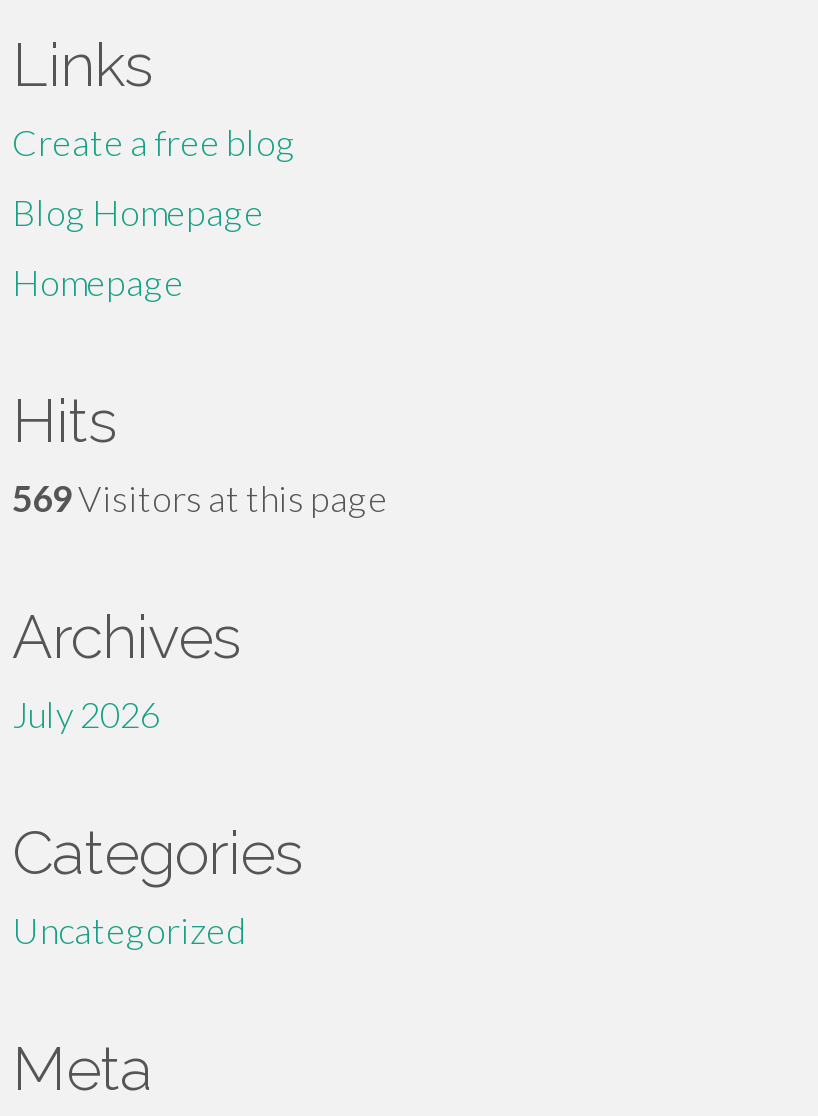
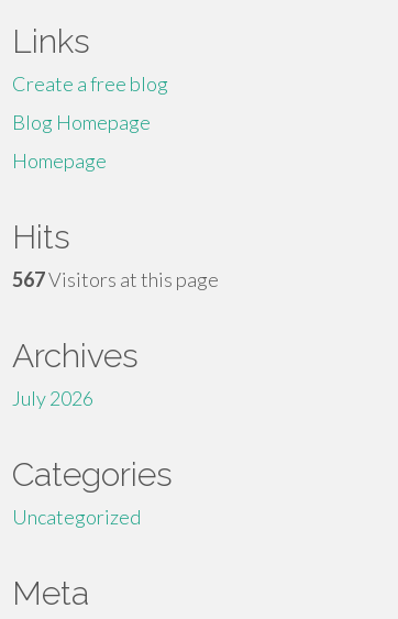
[12,476,388,520] 569Visitors at this page -> [12,267,219,291] 567Visitors at this page

